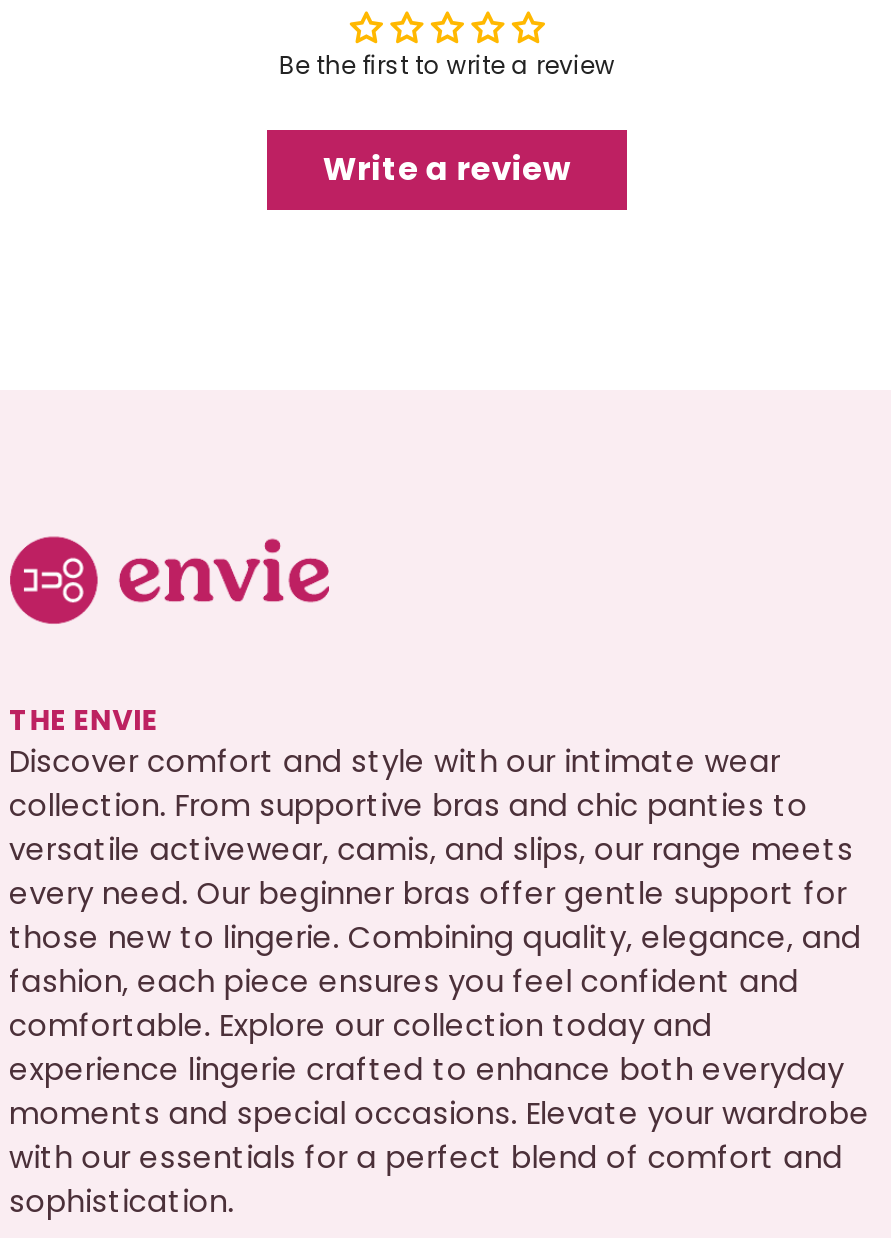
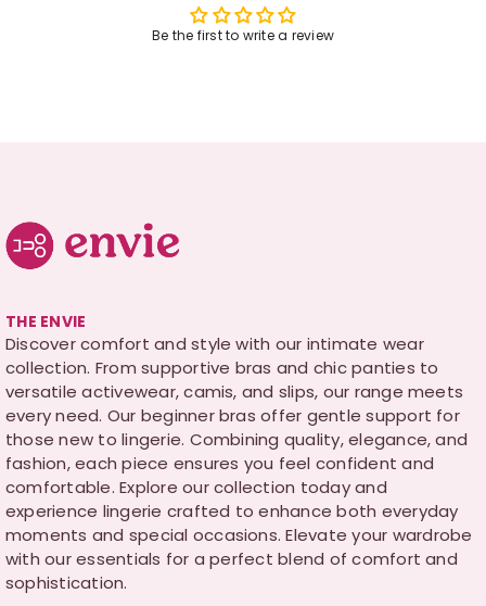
[323,146,571,192] Write a review -> none

